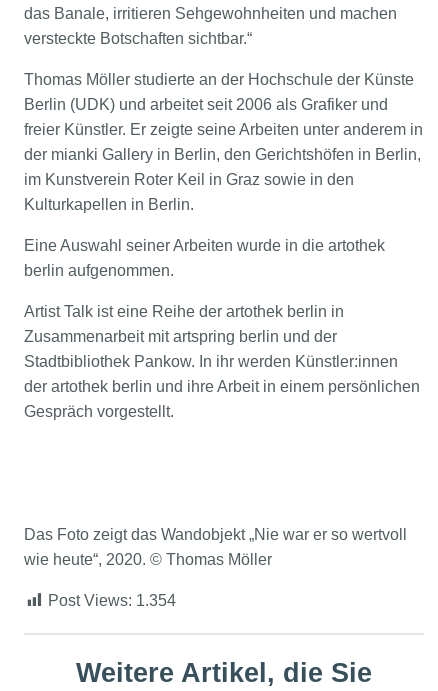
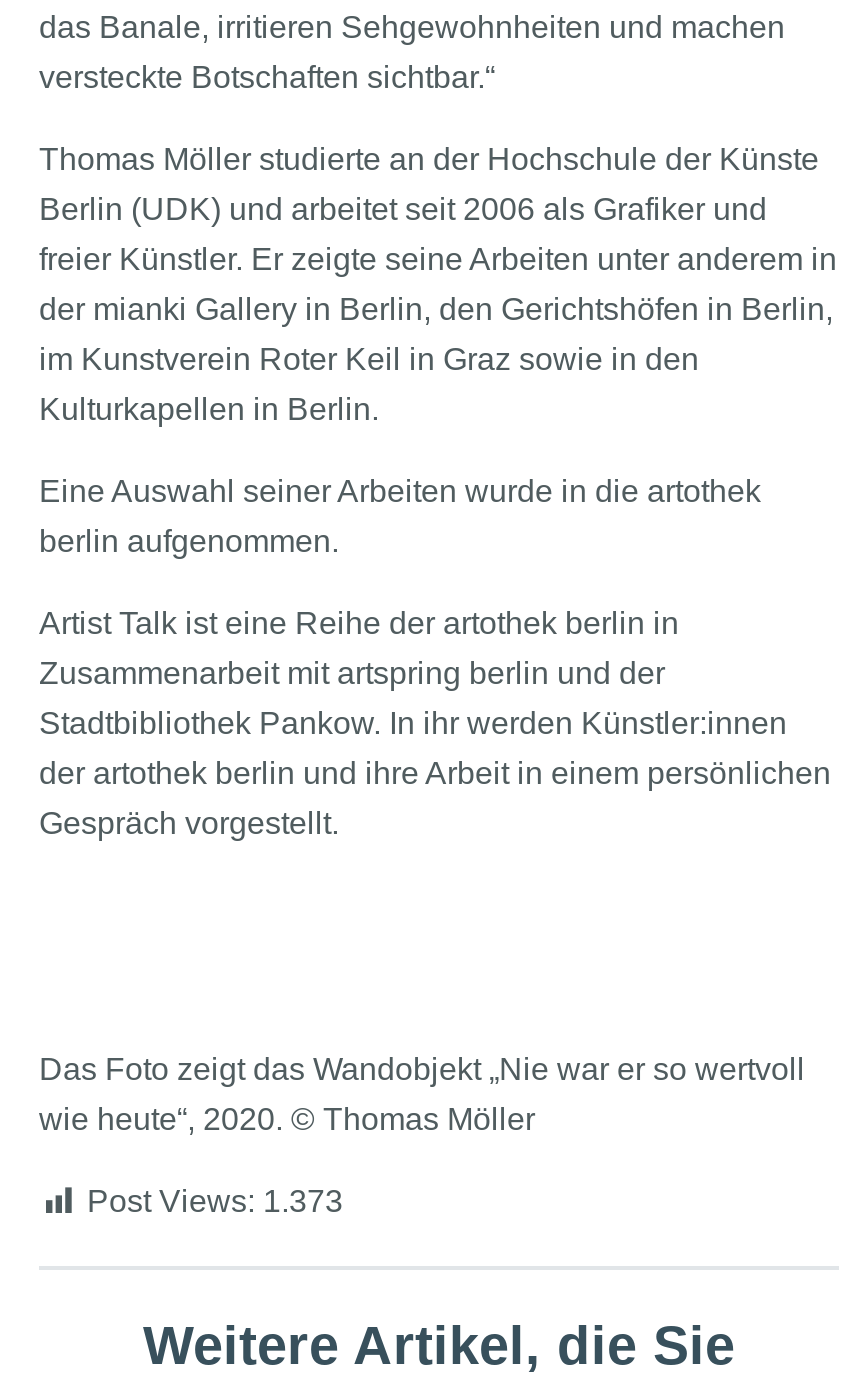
[48,592,176,609] Post Views: 1.354 -> [87,1184,343,1218] Post Views: 1.373

